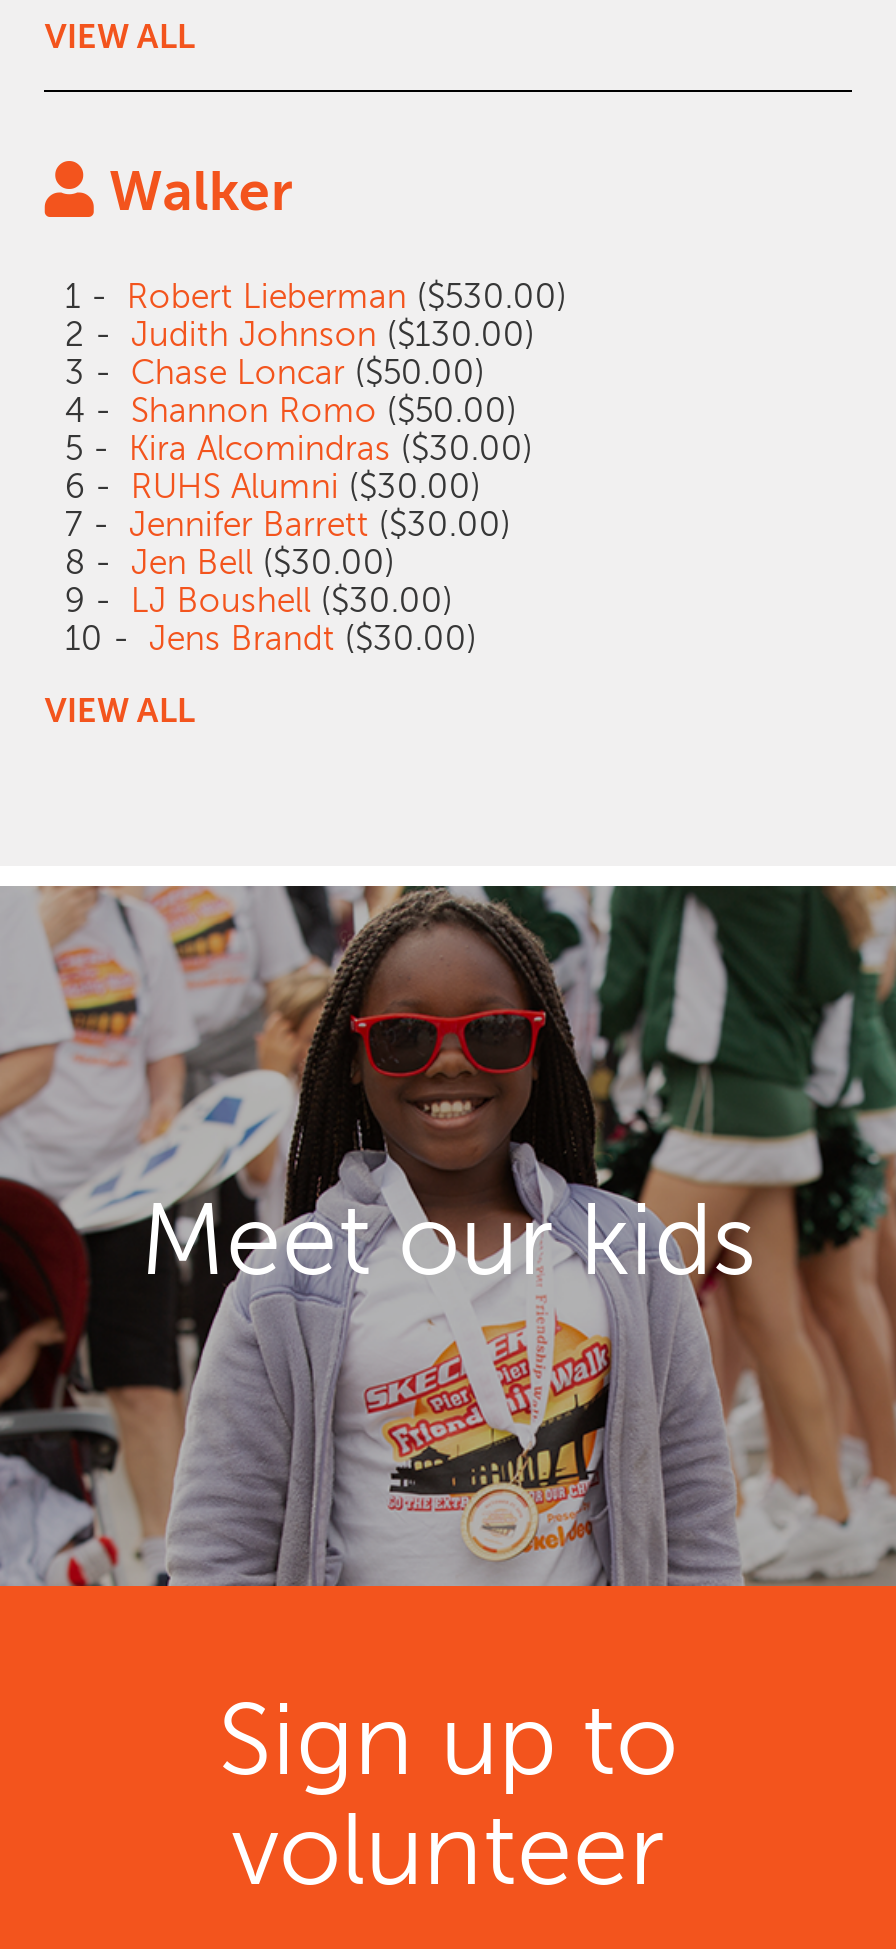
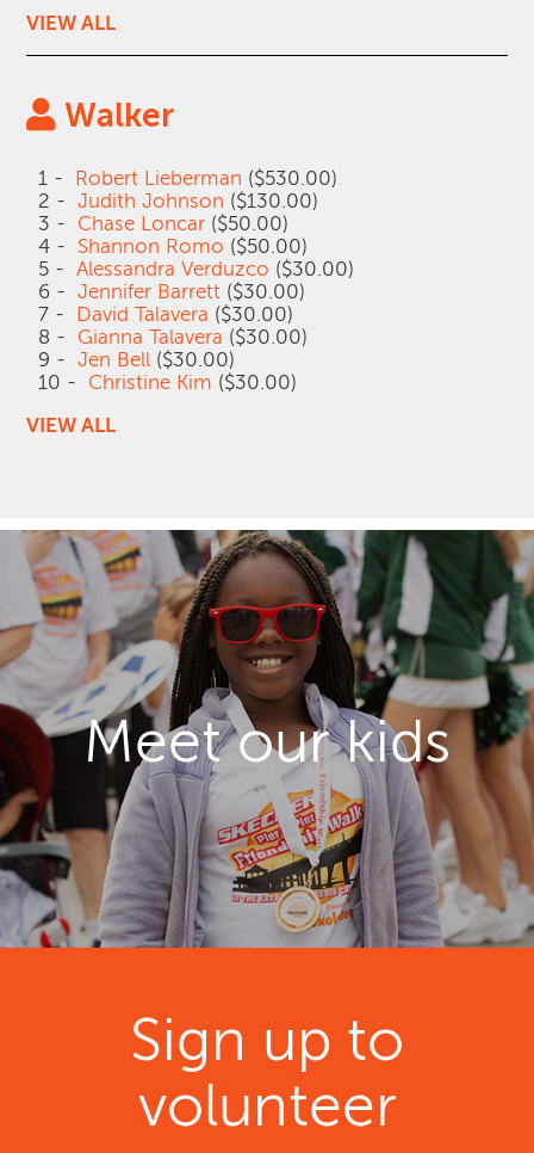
[45,430,533,658] 5 - Kira Alcomindras ($30.00) | 6 - RUHS Alumni ($30.00) | 7 - Jennifer Barrett ($30.00) | 8 - Jen Bell ($30.00) | 9 - LJ Boushell ($30.00) | 10 - Jens Brandt ($30.00) -> [27,258,354,394] 5 - Alessandra Verduzco ($30.00) | 6 - Jennifer Barrett ($30.00) | 7 - David Talavera ($30.00) | 8 - Gianna Talavera ($30.00) | 9 - Jen Bell ($30.00) | 10 - Christine Kim ($30.00)

